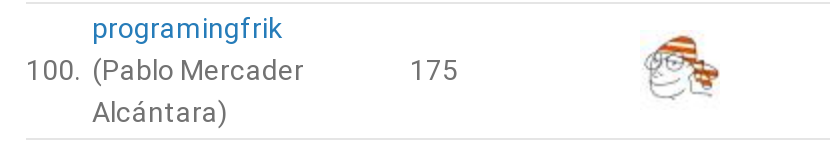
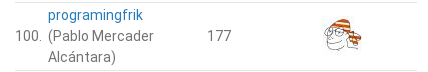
[410,54,458,86] 175 -> [207,28,231,44] 177

